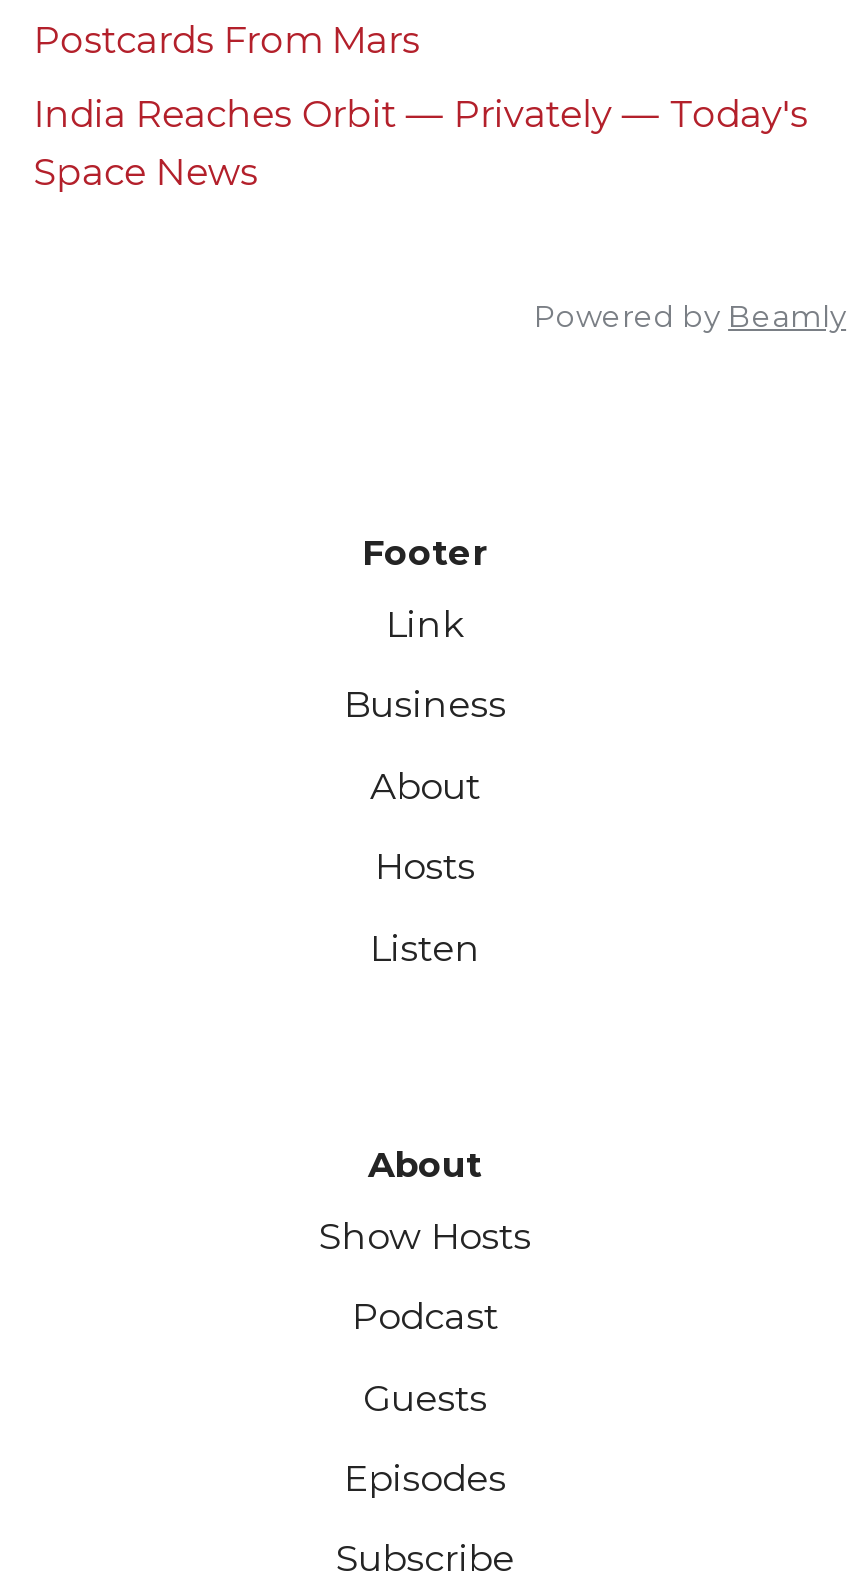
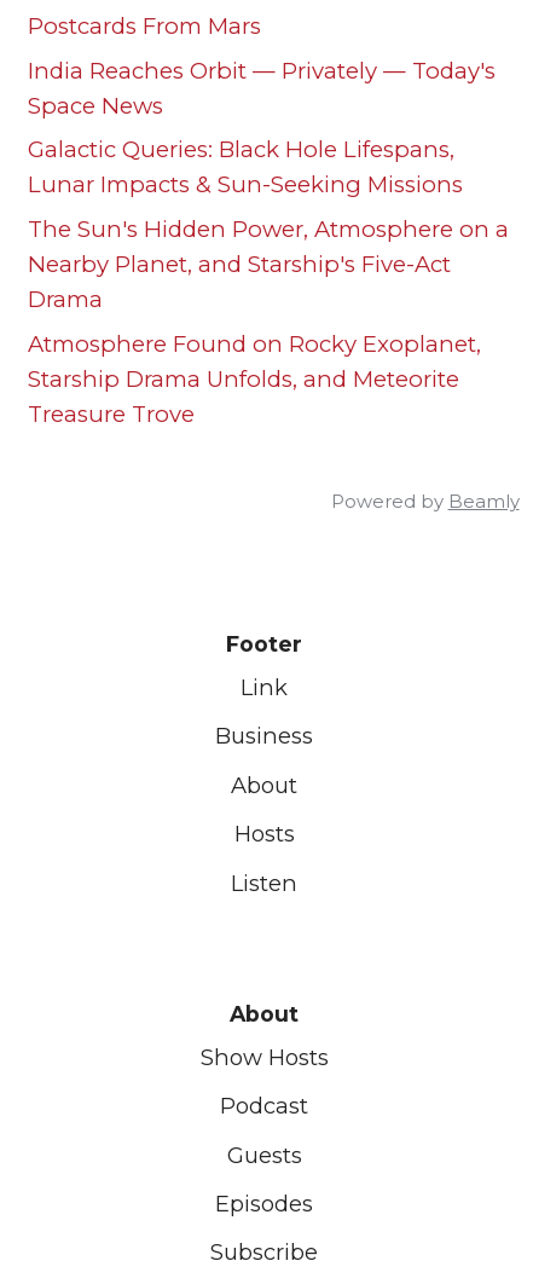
none -> [28,136,509,428] Galactic Queries: Black Hole Lifespans, | Lunar Impacts & Sun-Seeking Missions | The Sun's Hidden Power, Atmosphere on a | Nearby Planet, and Starship's Five-Act | Drama | Atmosphere Found on Rocky Exoplanet, | Starship Drama Unfolds, and Meteorite | Treasure Trove

